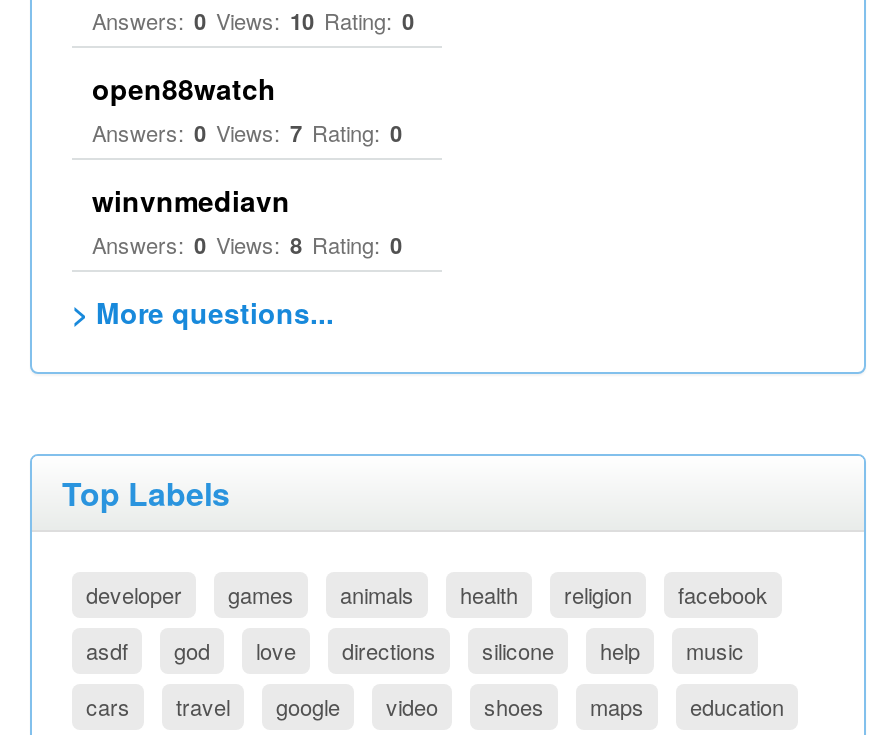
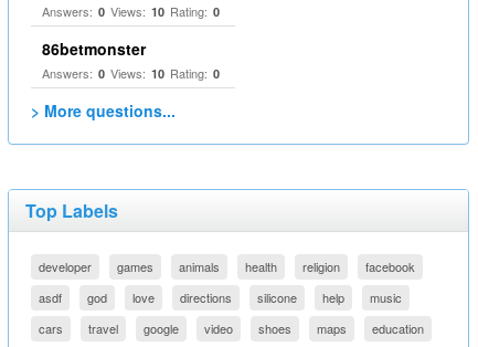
[92,68,402,260] open88watch | Answers: 0 Views: 7 Rating: 0 | winvnmediavn | Answers: 0 Views: 8 Rating: 0 -> [42,38,220,82] 86betmonster | Answers: 0 Views: 10 Rating: 0

